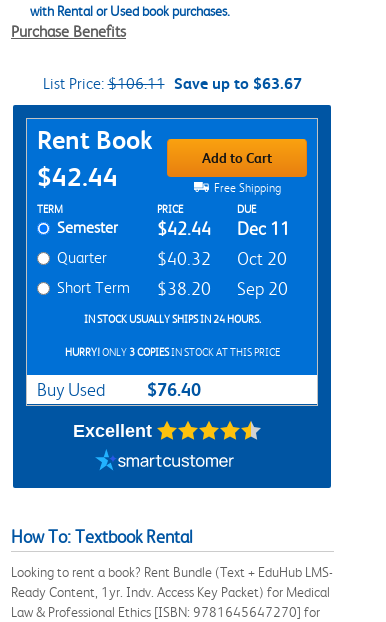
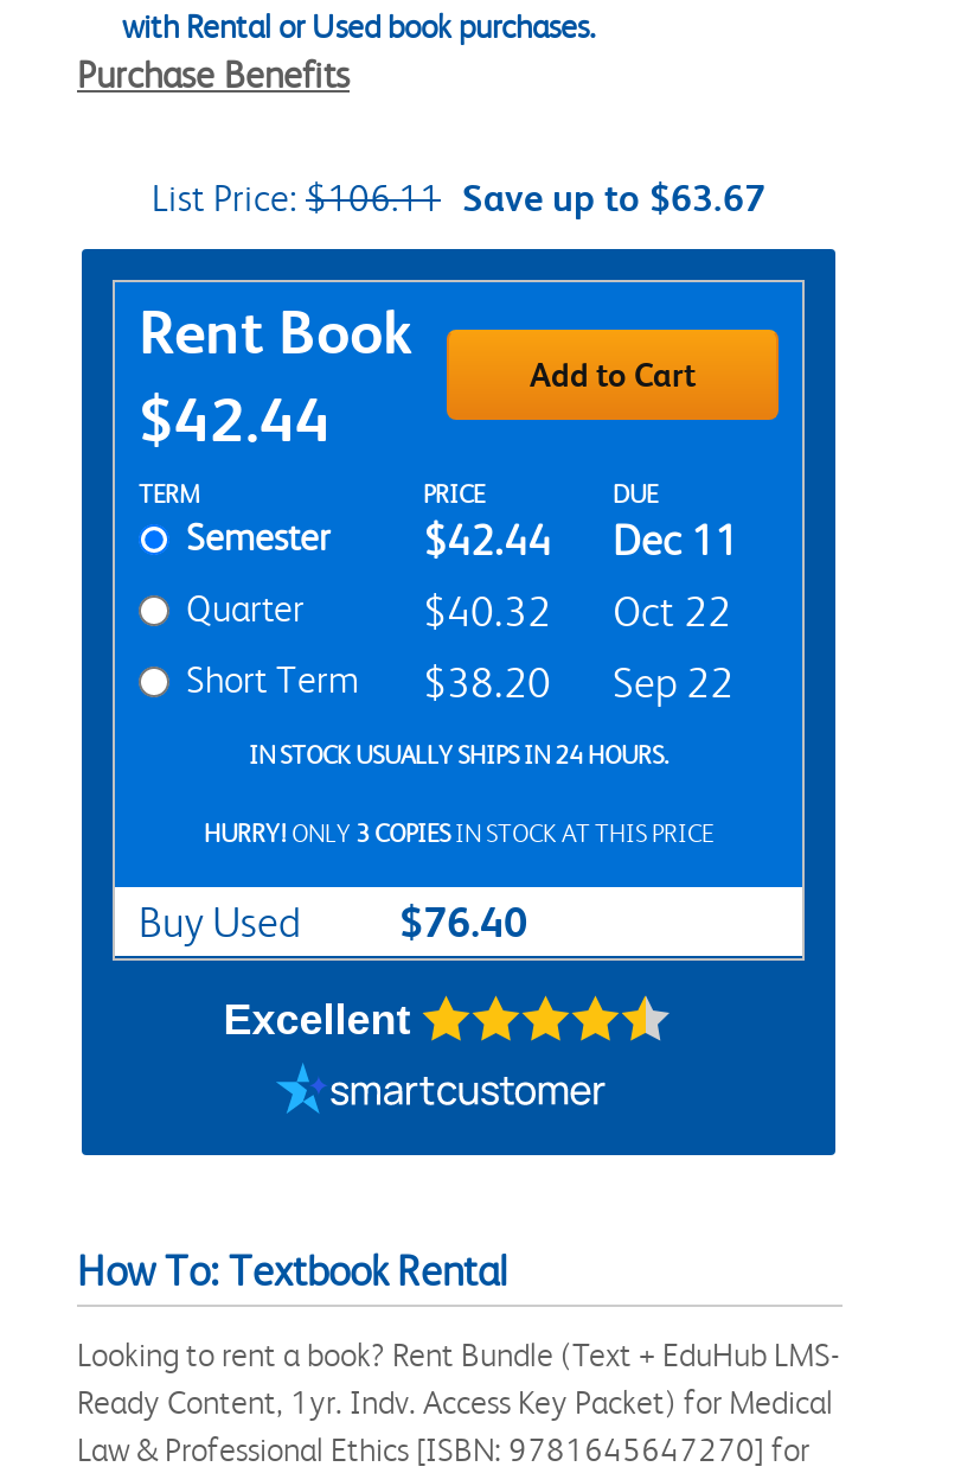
[210,181,280,195] Free Shipping -> none
[157,249,287,269] $40.32 Oct 20 -> [423,588,731,635] $40.32 Oct 22
[57,278,288,299] Short Term $38.20 Sep 20 -> [186,657,733,706] Short Term $38.20 Sep 22

